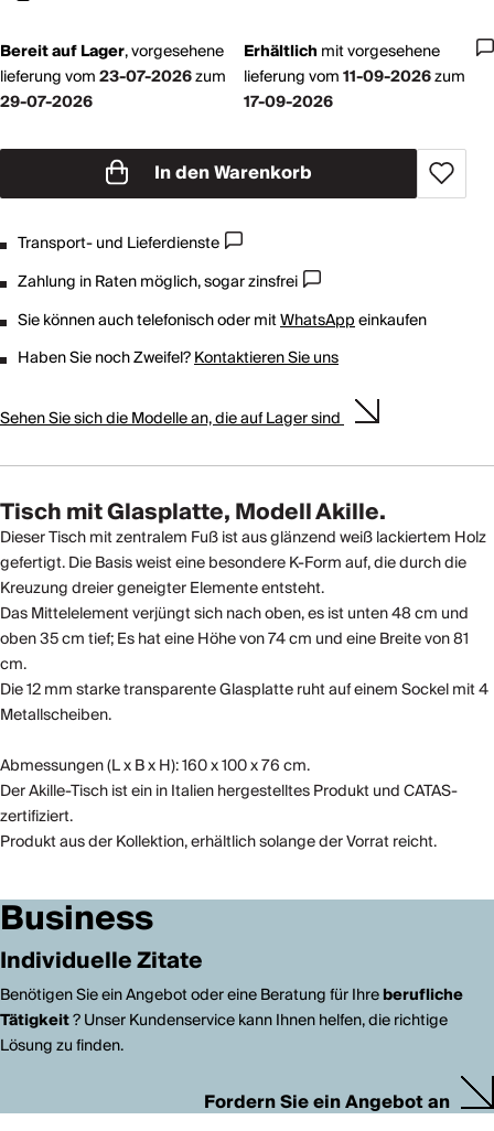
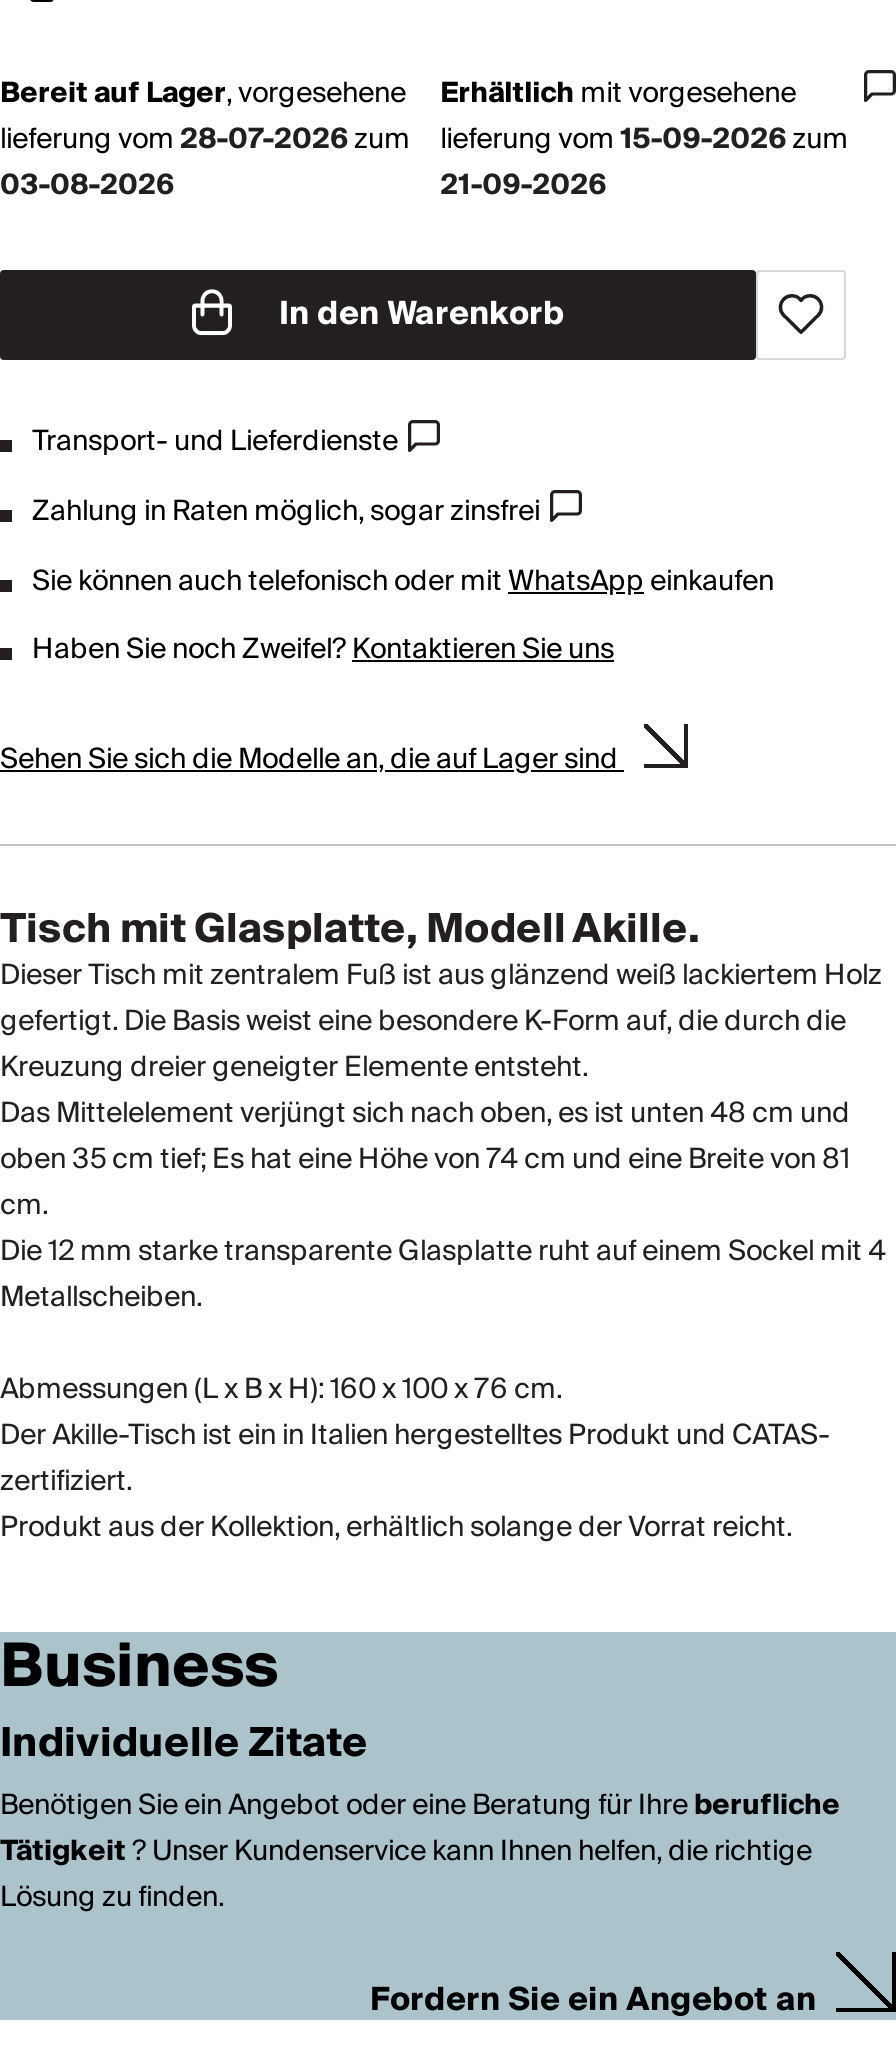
[0,64,226,90] lieferung vom 23-07-2026zum -> [0,115,410,163] lieferung vom 28-07-2026zum
[243,64,465,90] lieferung vom 11-09-2026zum -> [440,115,848,163] lieferung vom 15-09-2026zum
[0,89,93,115] 29-07-2026 -> [0,161,174,209] 03-08-2026
[243,89,333,115] 17-09-2026 -> [440,161,606,209] 21-09-2026

